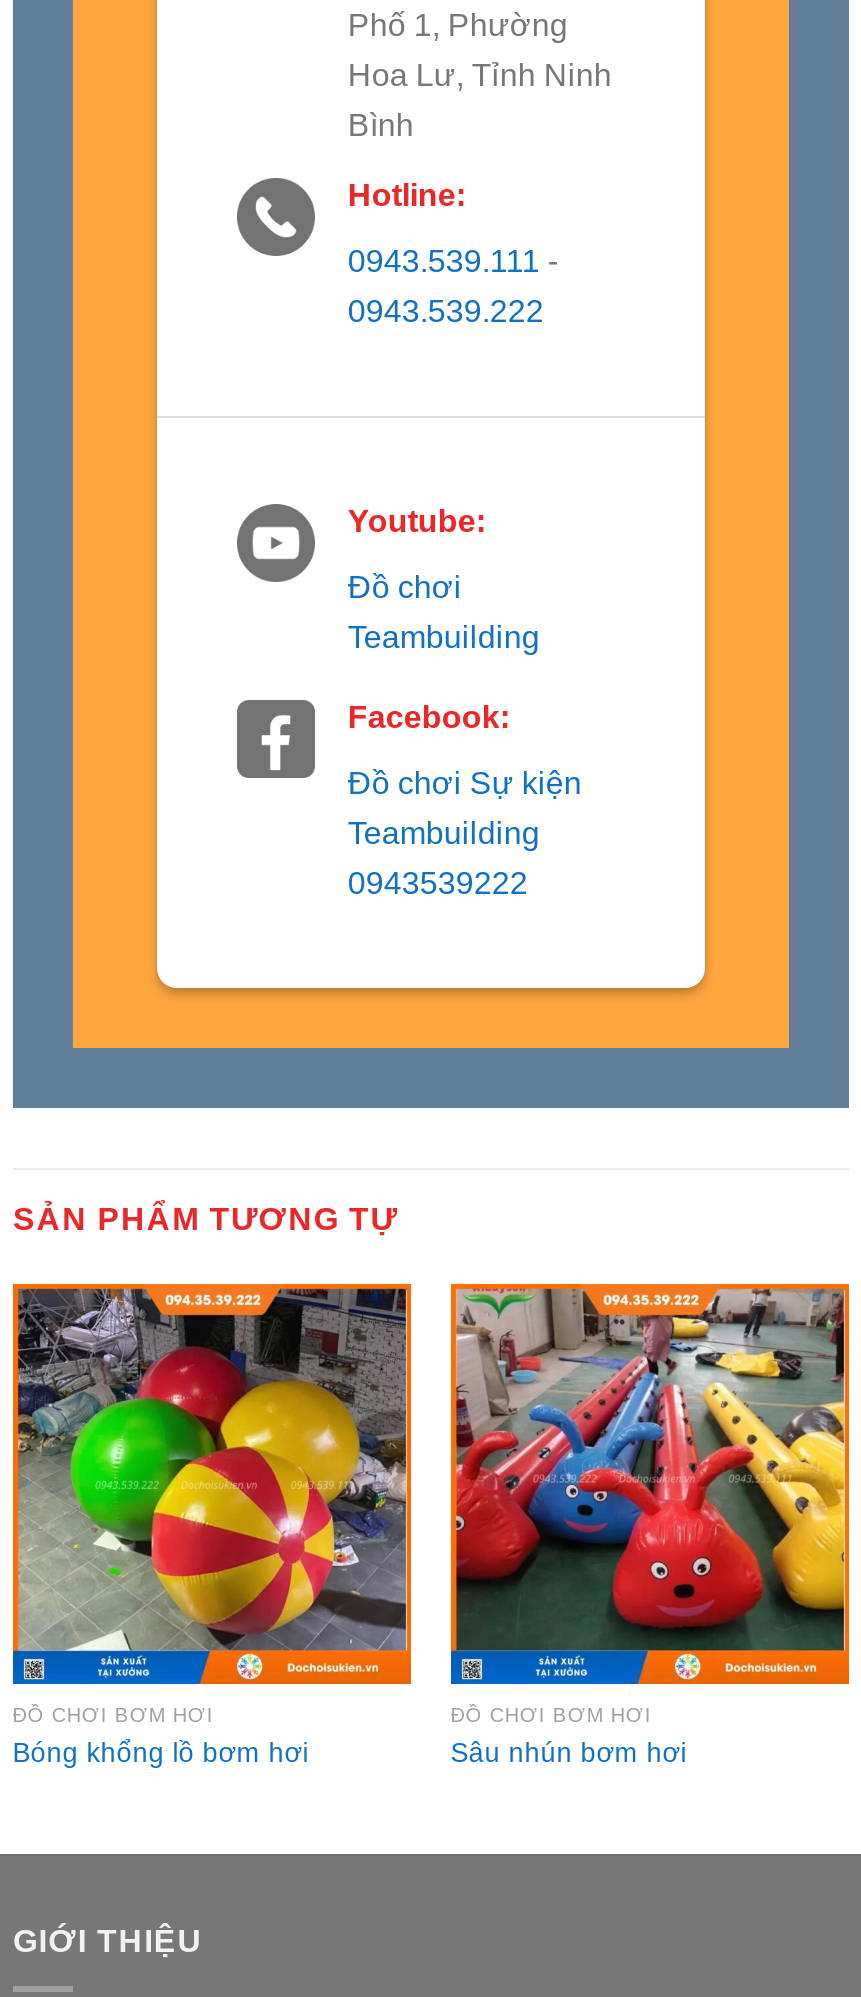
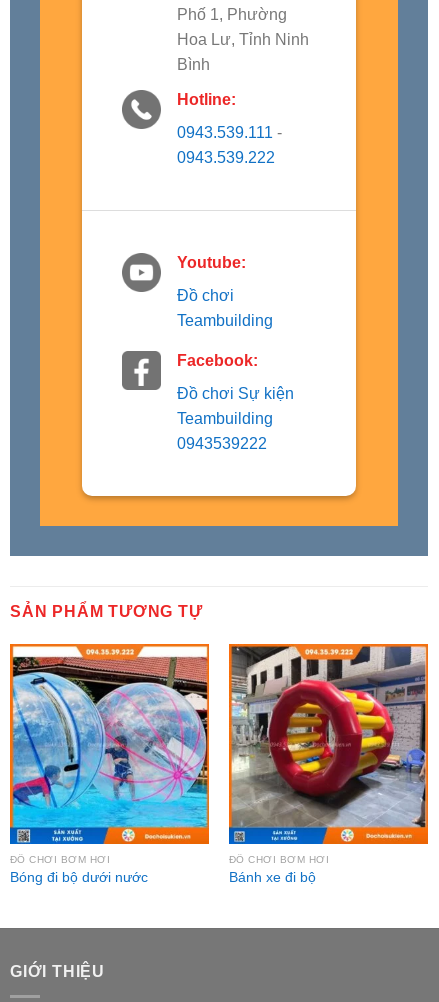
[13,1283,411,1768] [image] | Bóng khổng lồ bơm hơi -> [10,643,209,885] [image] | Bóng đi bộ dưới nước
[453,1283,847,1653] [image] -> [231,644,427,829] [image]
[451,1738,687,1768] Sâu nhún bơm hơi -> [229,870,316,885] Bánh xe đi bộ

